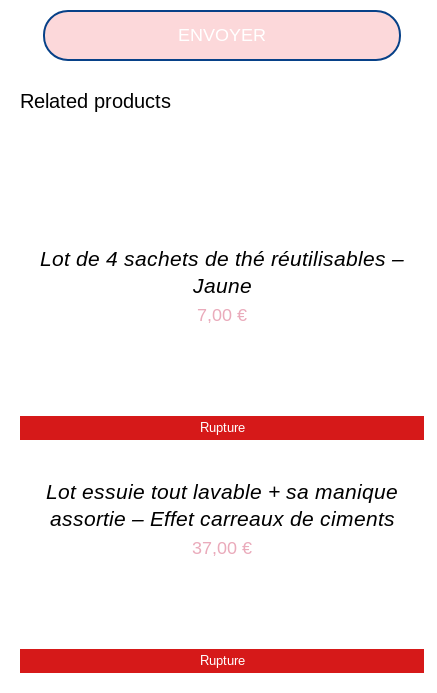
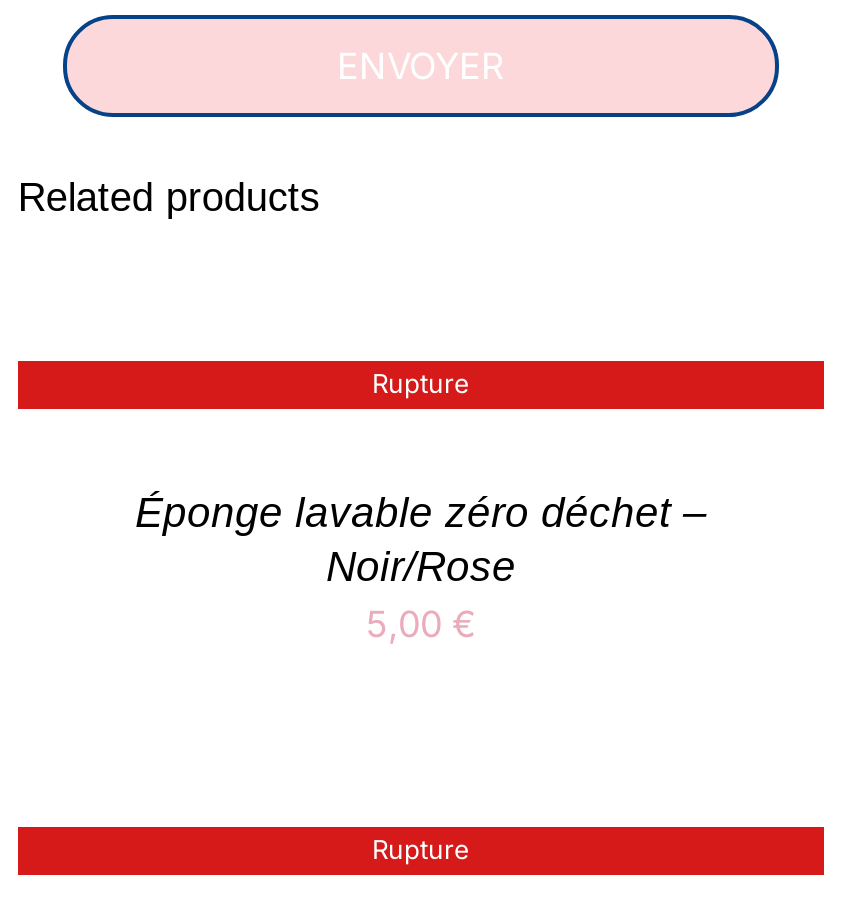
[40,246,404,324] Lot de 4 sachets de thé réutilisables – | Jaune | 7,00 € -> none
[46,479,398,557] Lot essuie tout lavable + sa manique | assortie – Effet carreaux de ciments | 37,00 € -> [135,488,707,644] Éponge lavable zéro déchet – | Noir/Rose | 5,00 €

